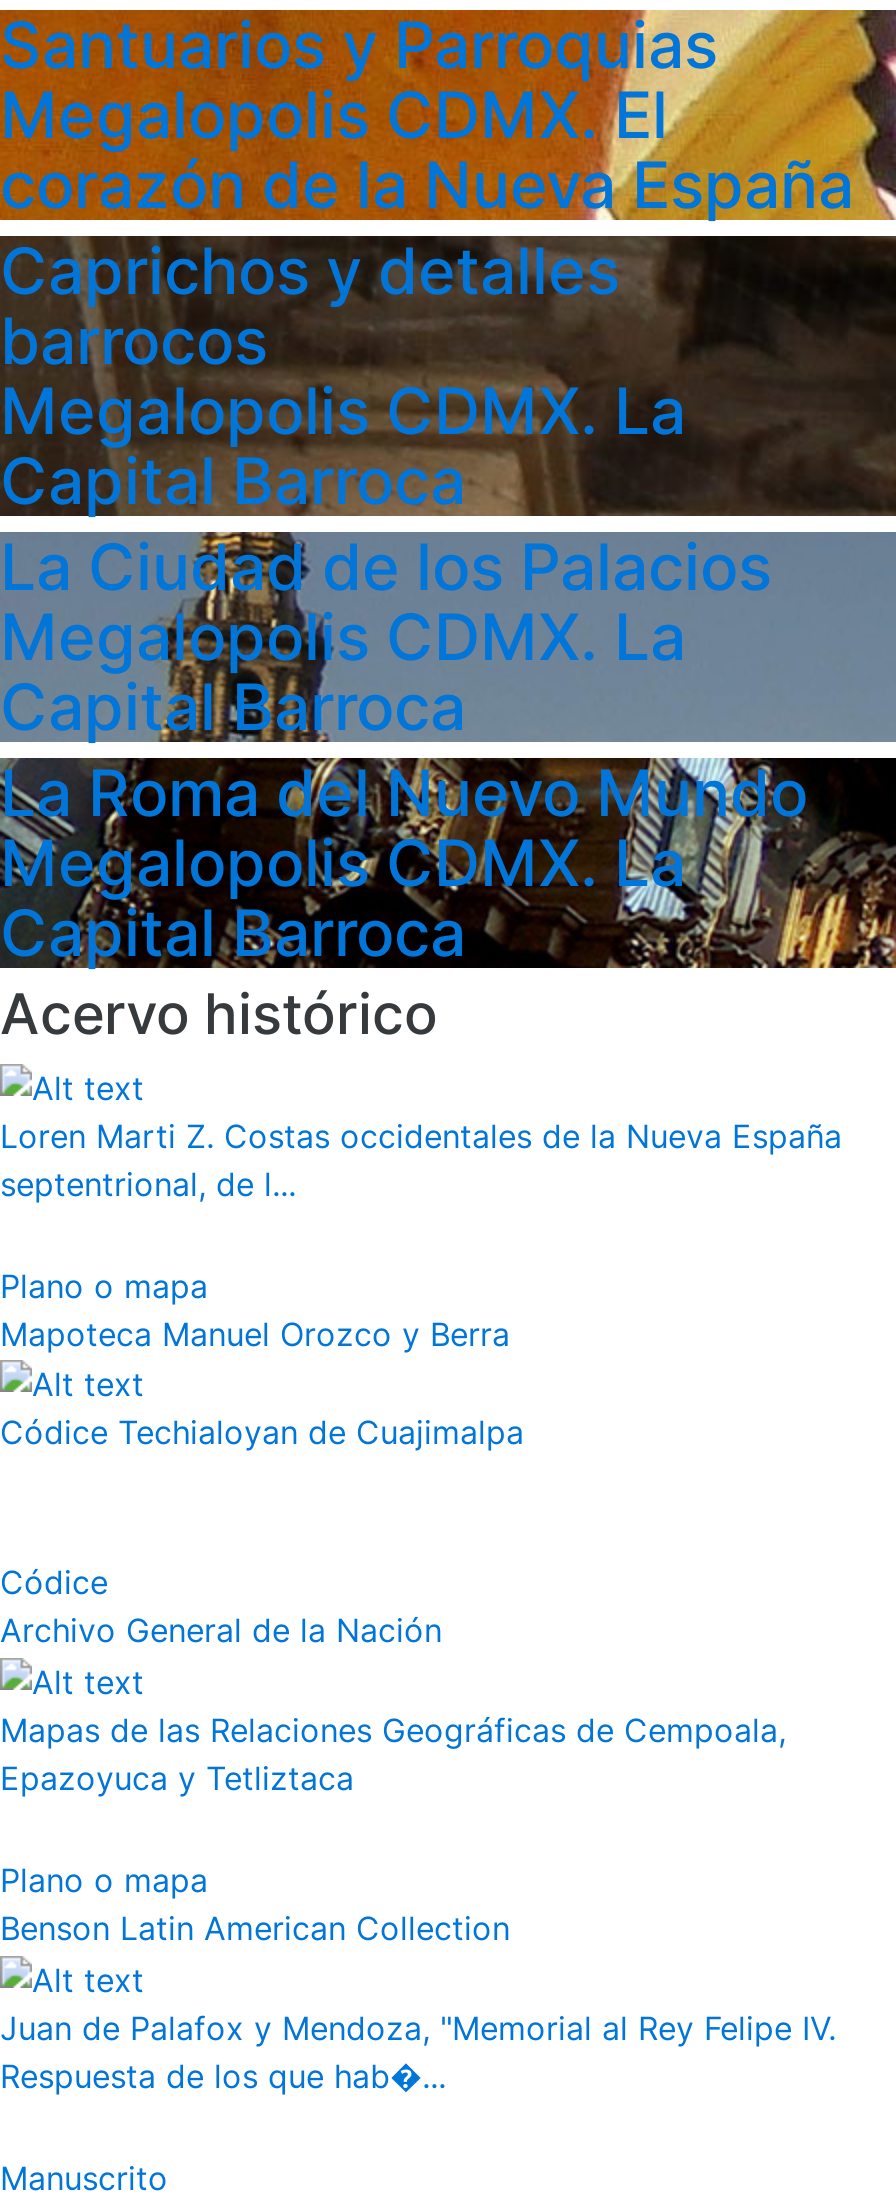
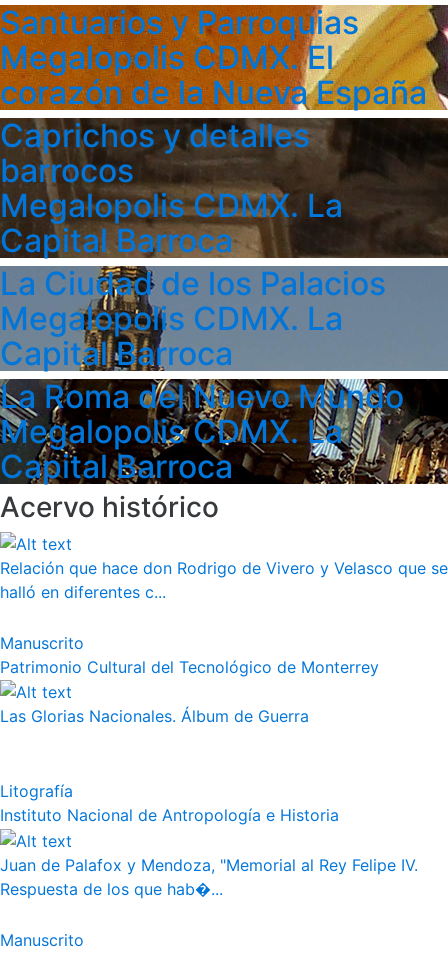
[0,1115,842,1453] Loren Marti Z. Costas occidentales de la Nueva España | septentrional, de l... | Plano o mapa | Mapoteca Manuel Orozco y Berra | Códice Techialoyan de Cuajimalpa -> [0,558,448,726] Relación que hace don Rodrigo de Vivero y Velasco que se | halló en diferentes c... | Manuscrito | Patrimonio Cultural del Tecnológico de Monterrey | Las Glorias Nacionales. Álbum de Guerra
[0,1563,786,1948] Códice | Archivo General de la Nación | Mapas de las Relaciones Geográficas de Cempoala, | Epazoyuca y Tetliztaca | Plano o mapa | Benson Latin American Collection -> [0,781,339,825] Litografía | Instituto Nacional de Antropología e Historia

